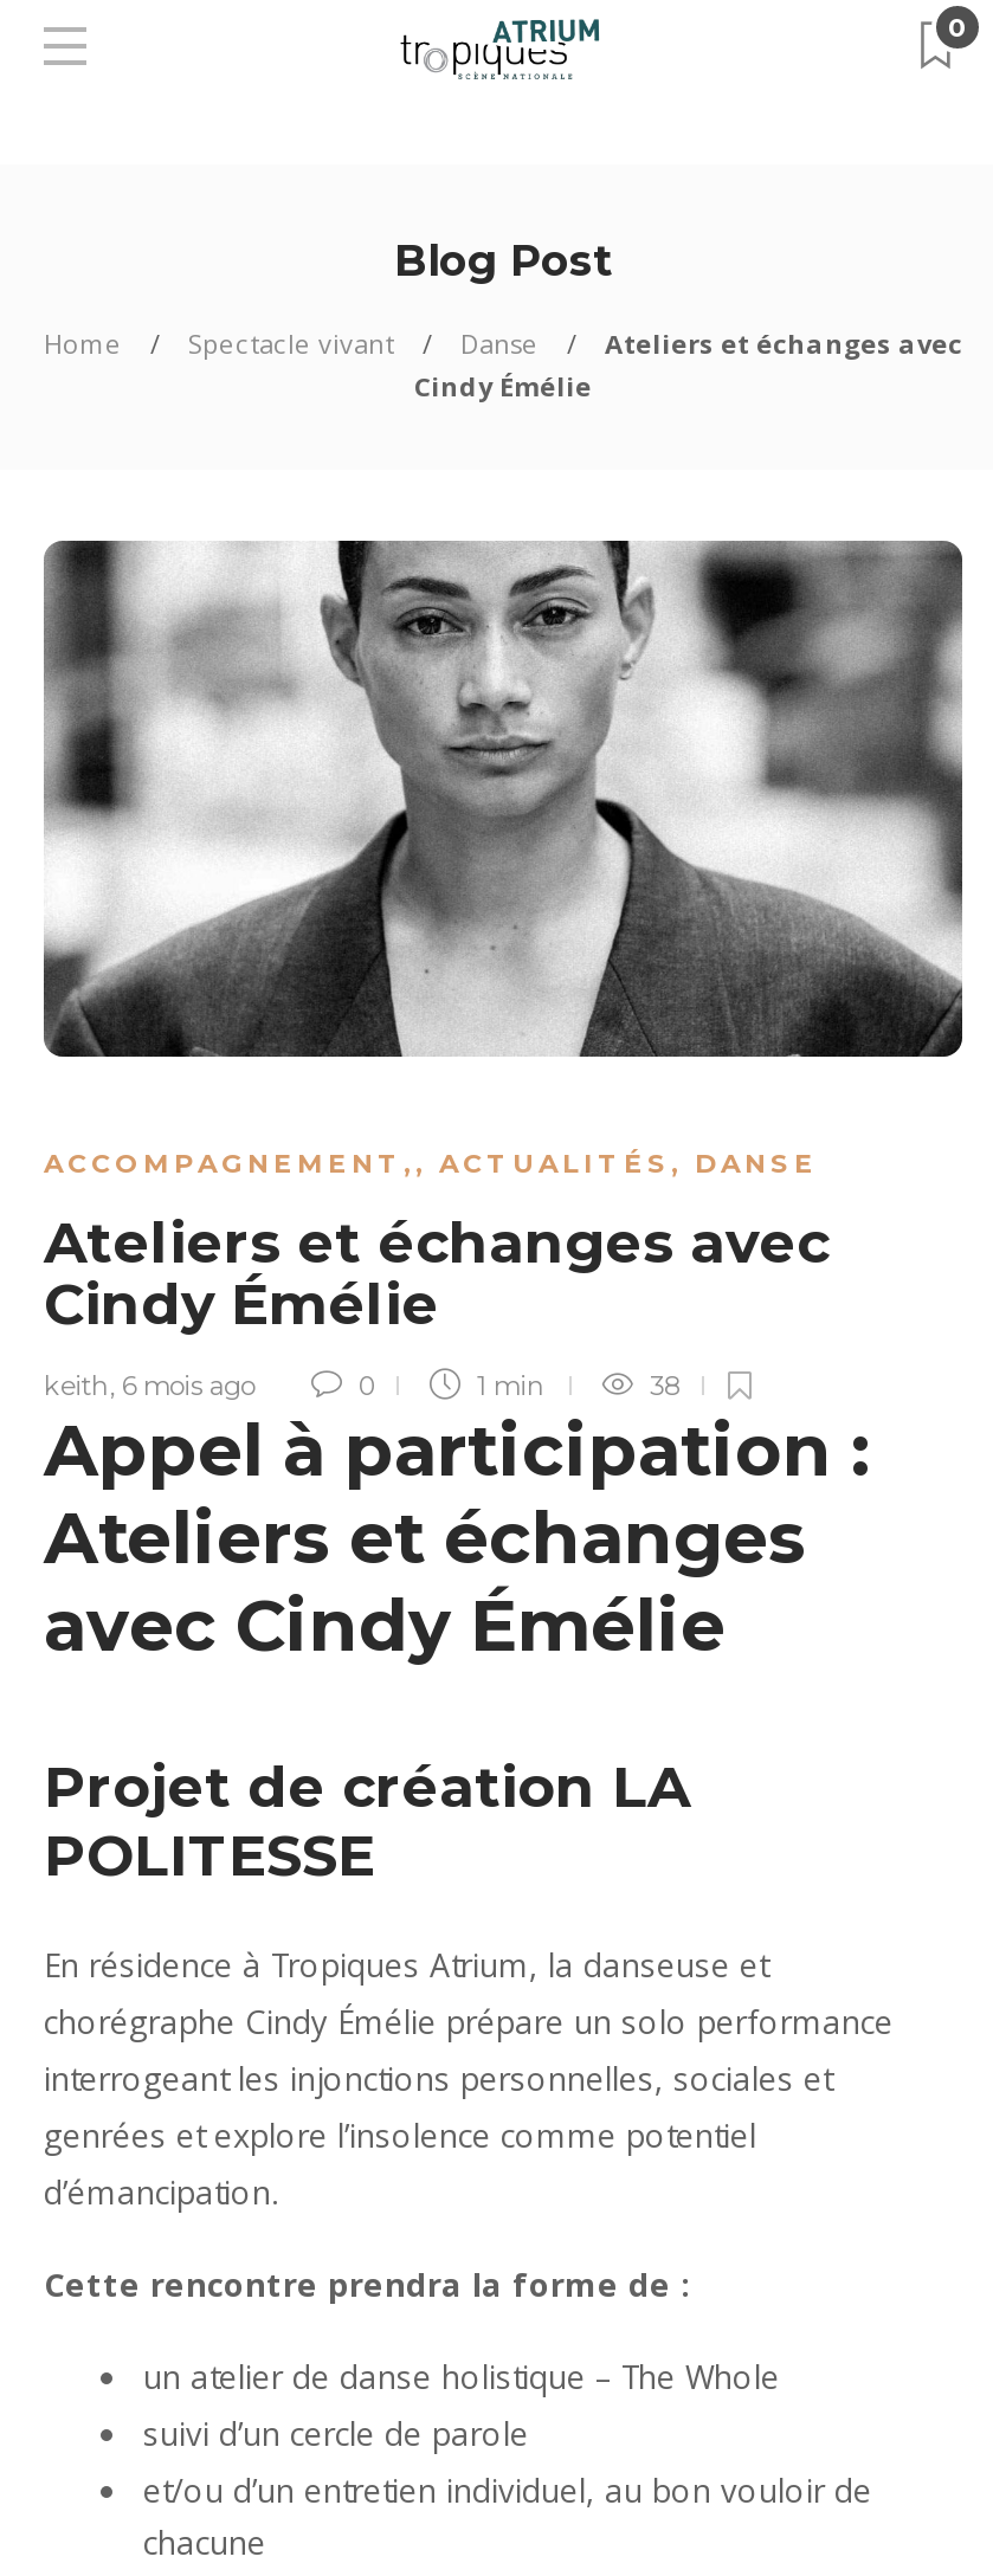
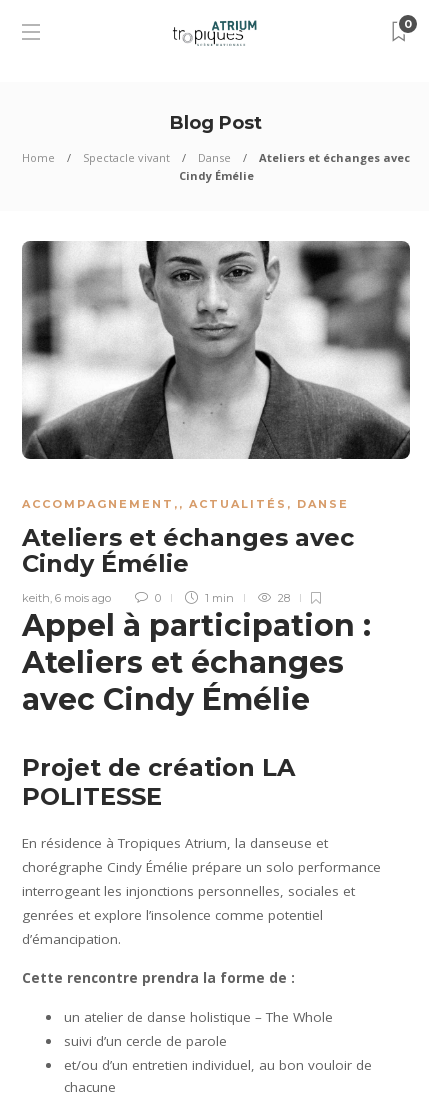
[643,1370,678,1403] 38 -> [275,591,290,605] 28

